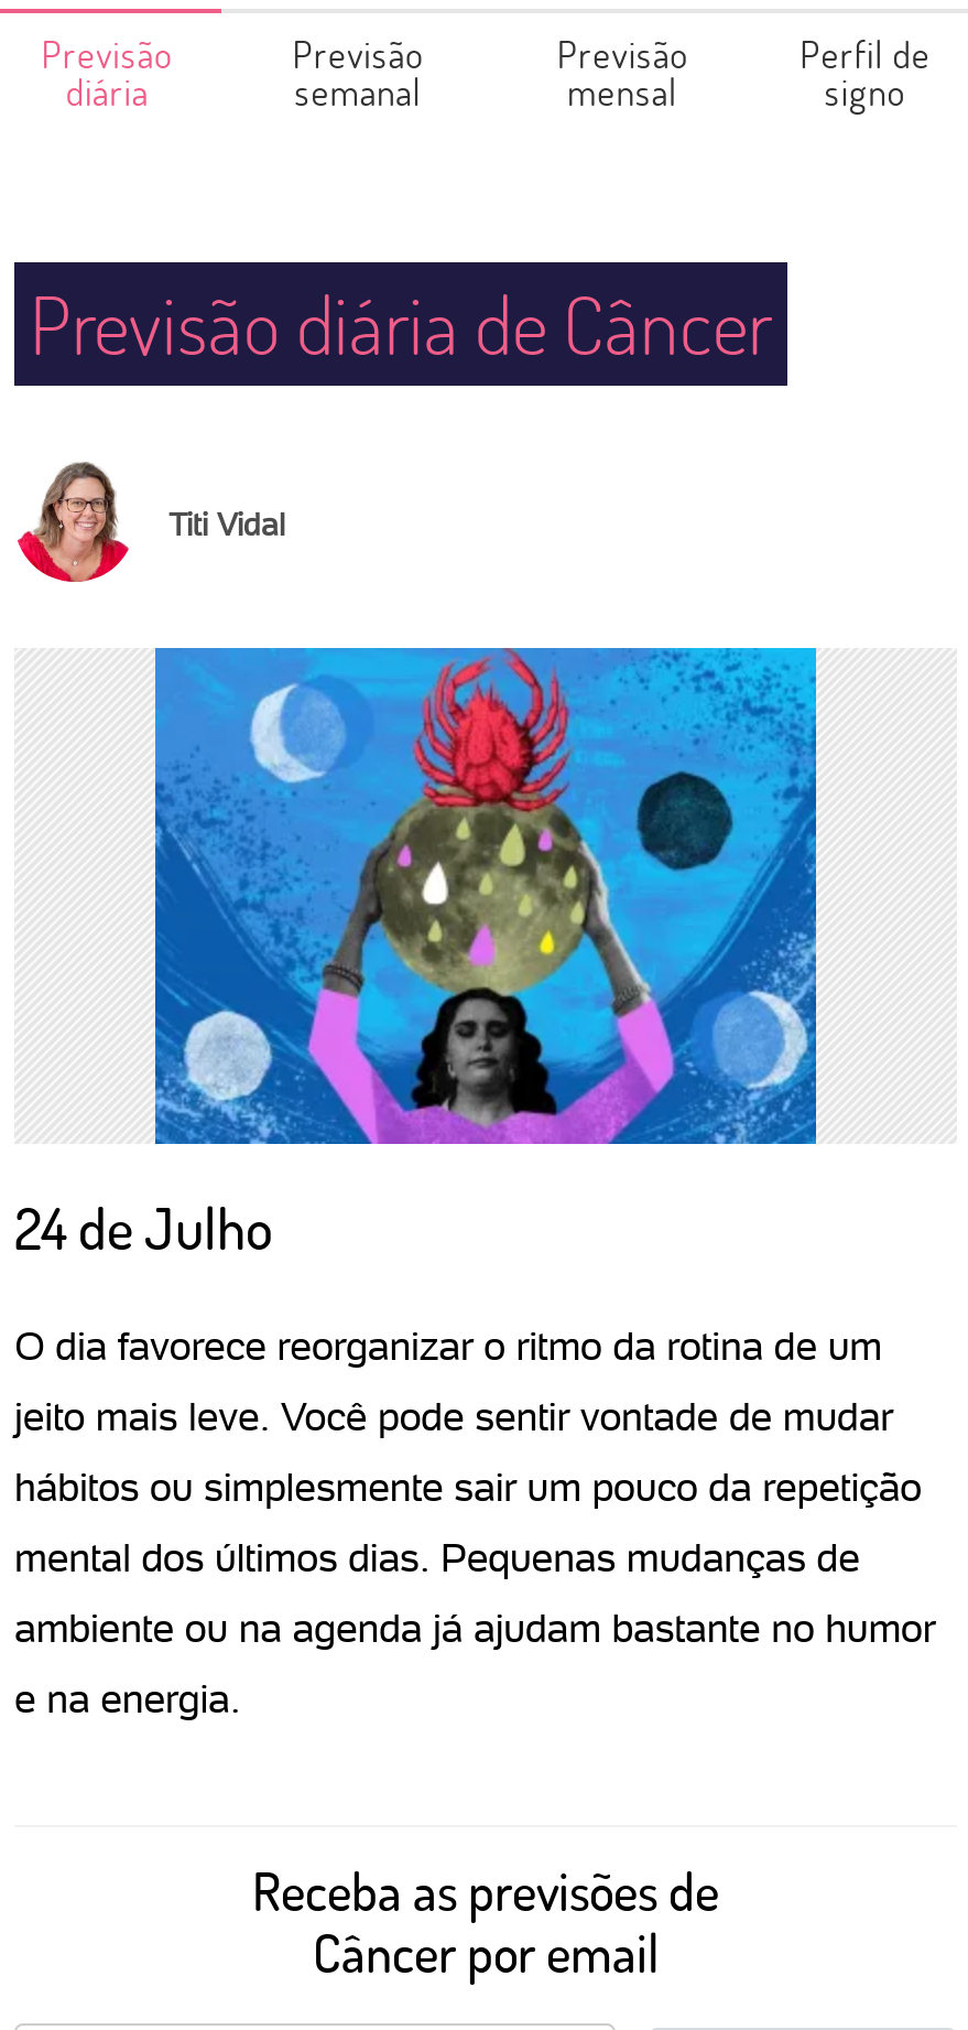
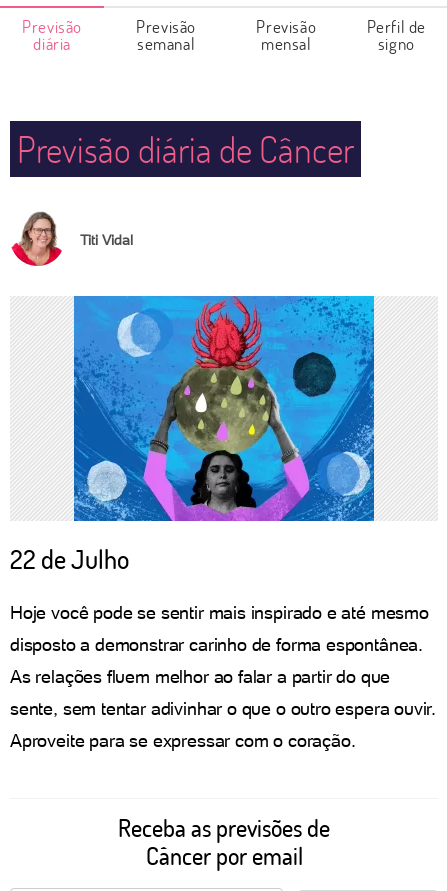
[14,1190,935,1721] 24 de Julho | O dia favorece reorganizar o ritmo da rotina de um | jeito mais leve. Você pode sentir vontade de mudar | hábitos ou simplesmente sair um pouco da repetição | mental dos últimos dias. Pequenas mudanças de | ambiente ou na agenda já ajudam bastante no humor | e na energia. -> [10,542,436,751] 22 de Julho | Hoje você pode se sentir mais inspirado e até mesmo | disposto a demonstrar carinho de forma espontânea. | As relações fluem melhor ao falar a partir do que | sente, sem tentar adivinhar o que o outro espera ouvir. | Aproveite para se expressar com o coração.

